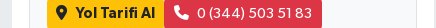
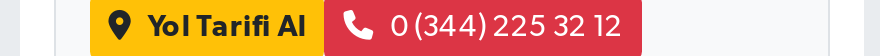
[197,6,312,21] 0 (344) 503 51 83 -> [390,12,622,42] 0 (344) 225 32 12

